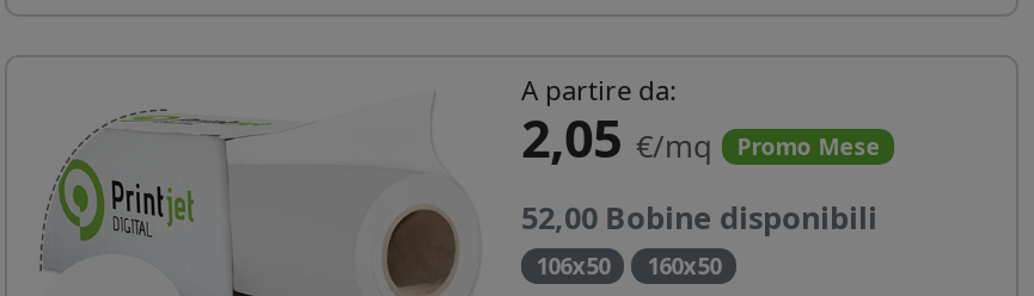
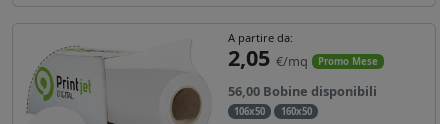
[521,196,877,239] 52,00 Bobine disponibili -> [228,82,377,100] 56,00 Bobine disponibili

